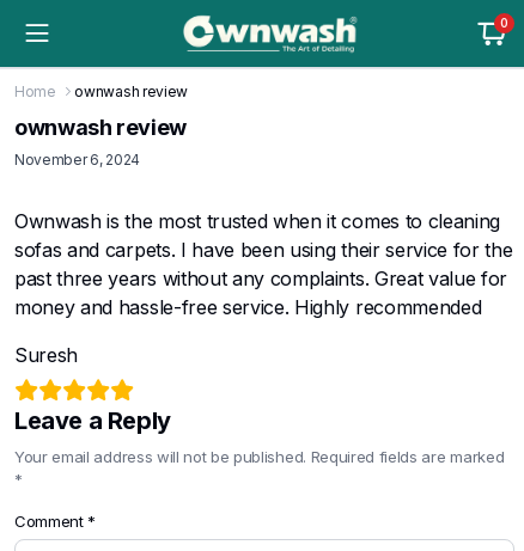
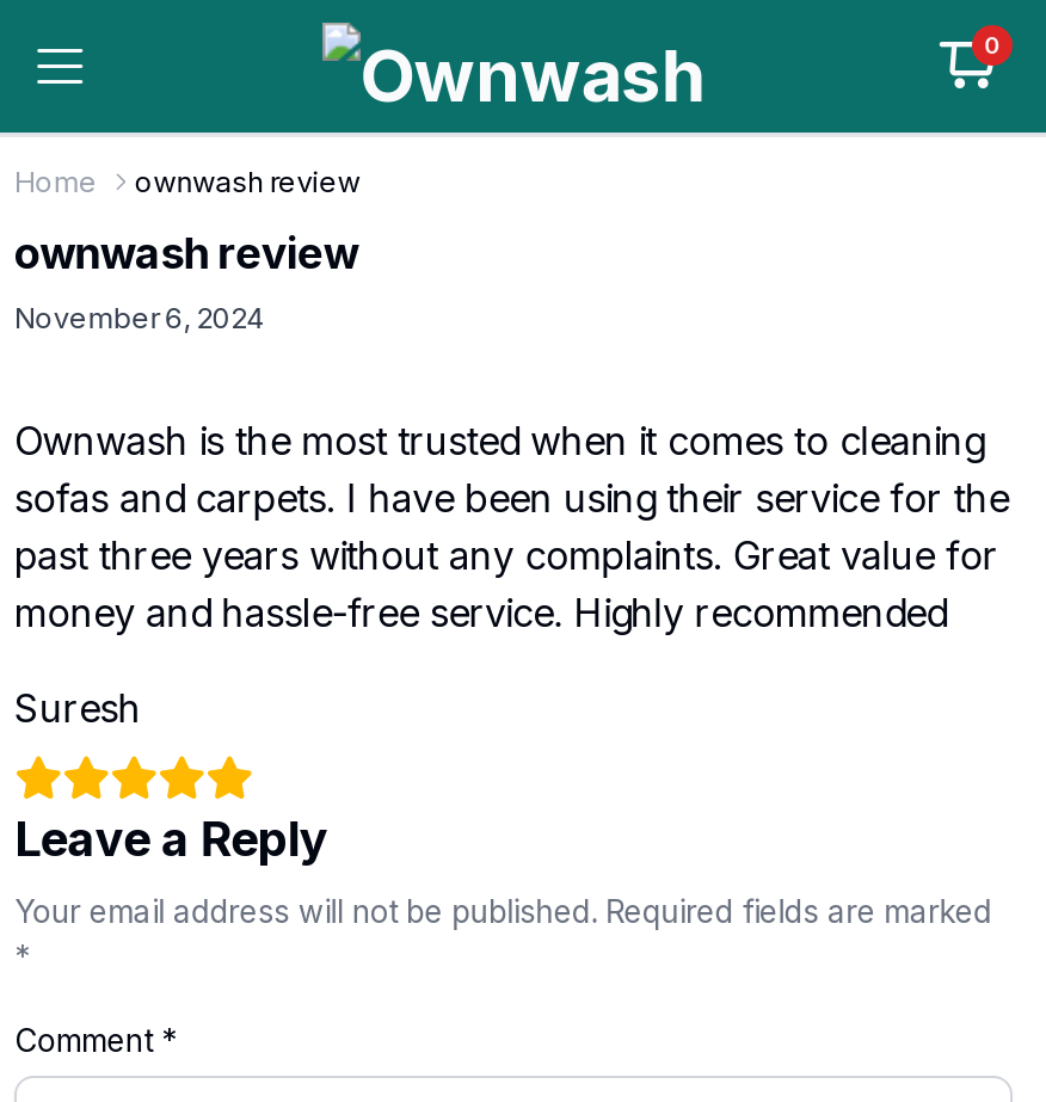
[169,12,359,53] [image] -> [320,20,704,104] [image]

